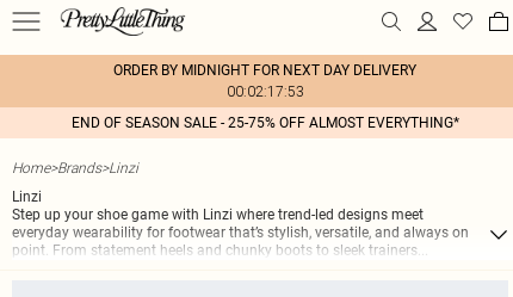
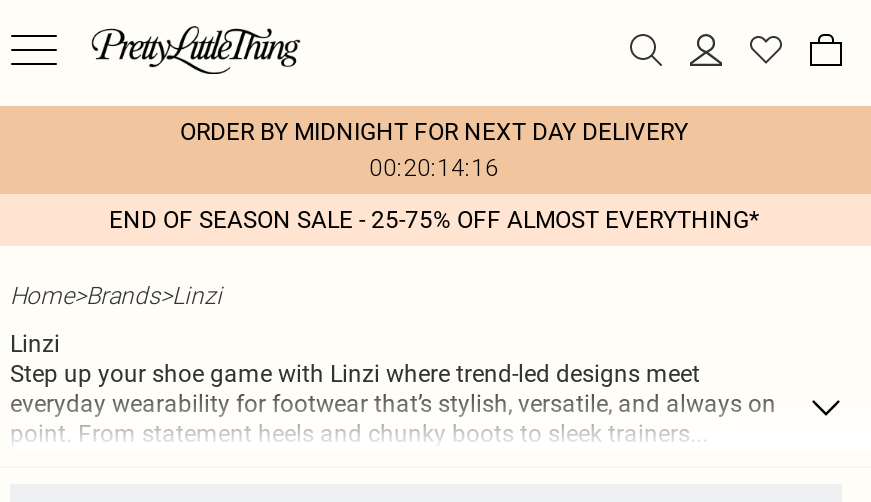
[226,82,304,100] 00:02:17:53 -> [369,152,499,182] 00:20:14:16

